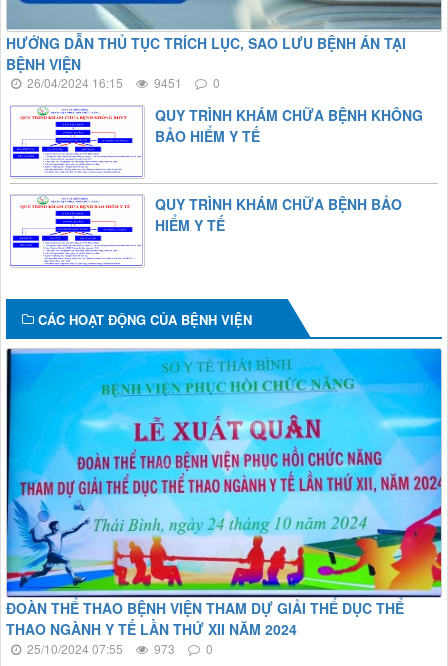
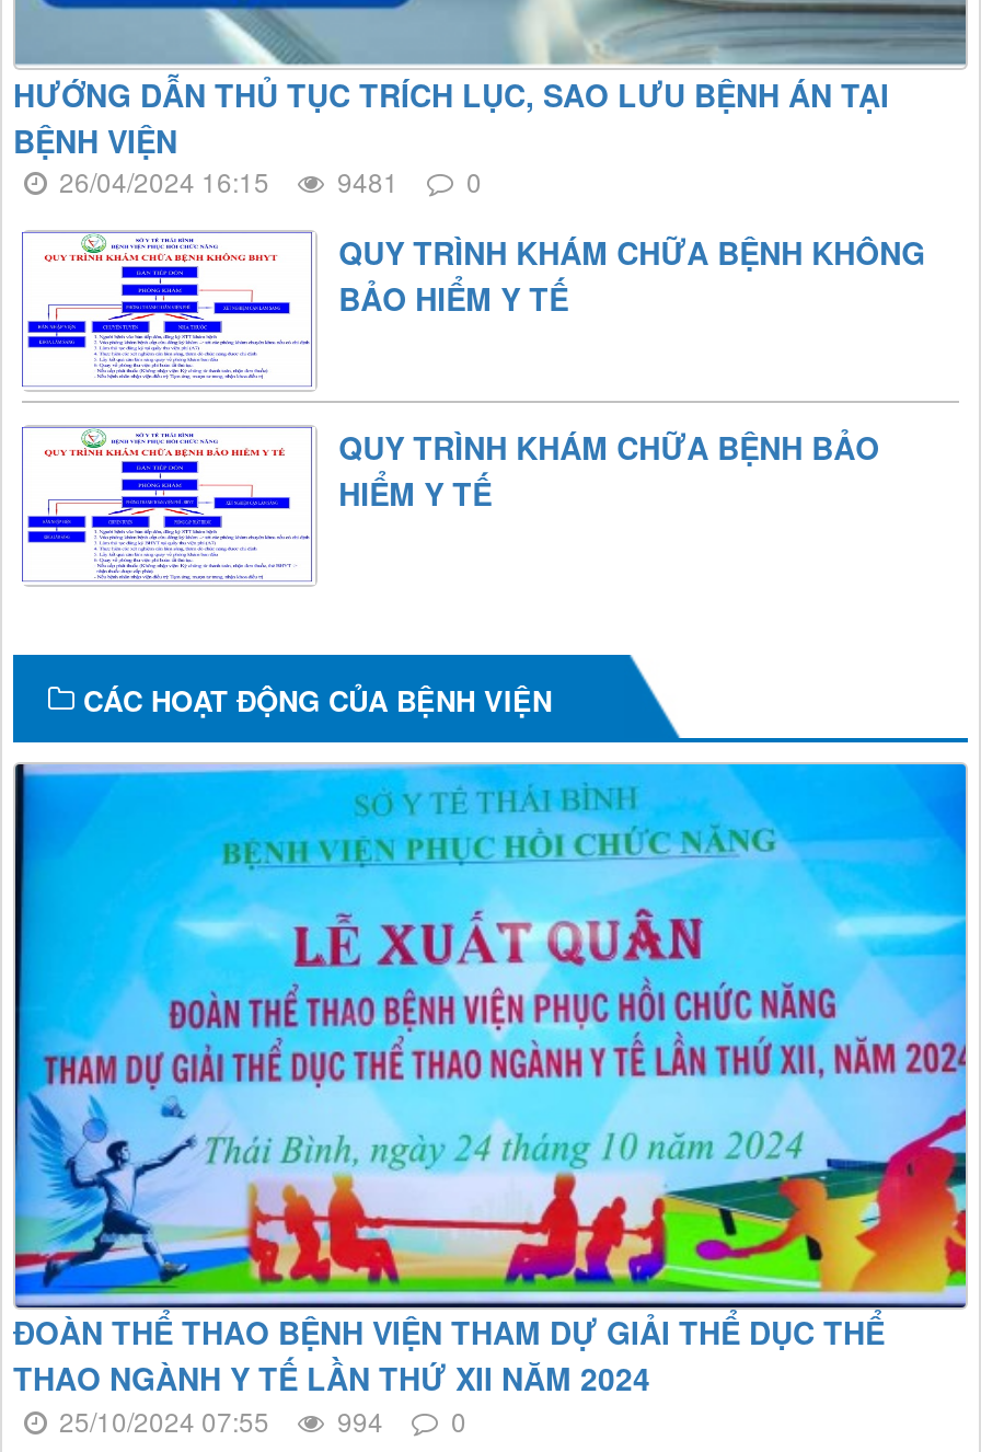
[24,74,220,91] 26/04/2024 16:15 9451 0 -> [53,163,482,200] 26/04/2024 16:15 9481 0
[24,640,213,657] 25/10/2024 07:55 973 0 -> [53,1402,466,1439] 25/10/2024 07:55 994 0

